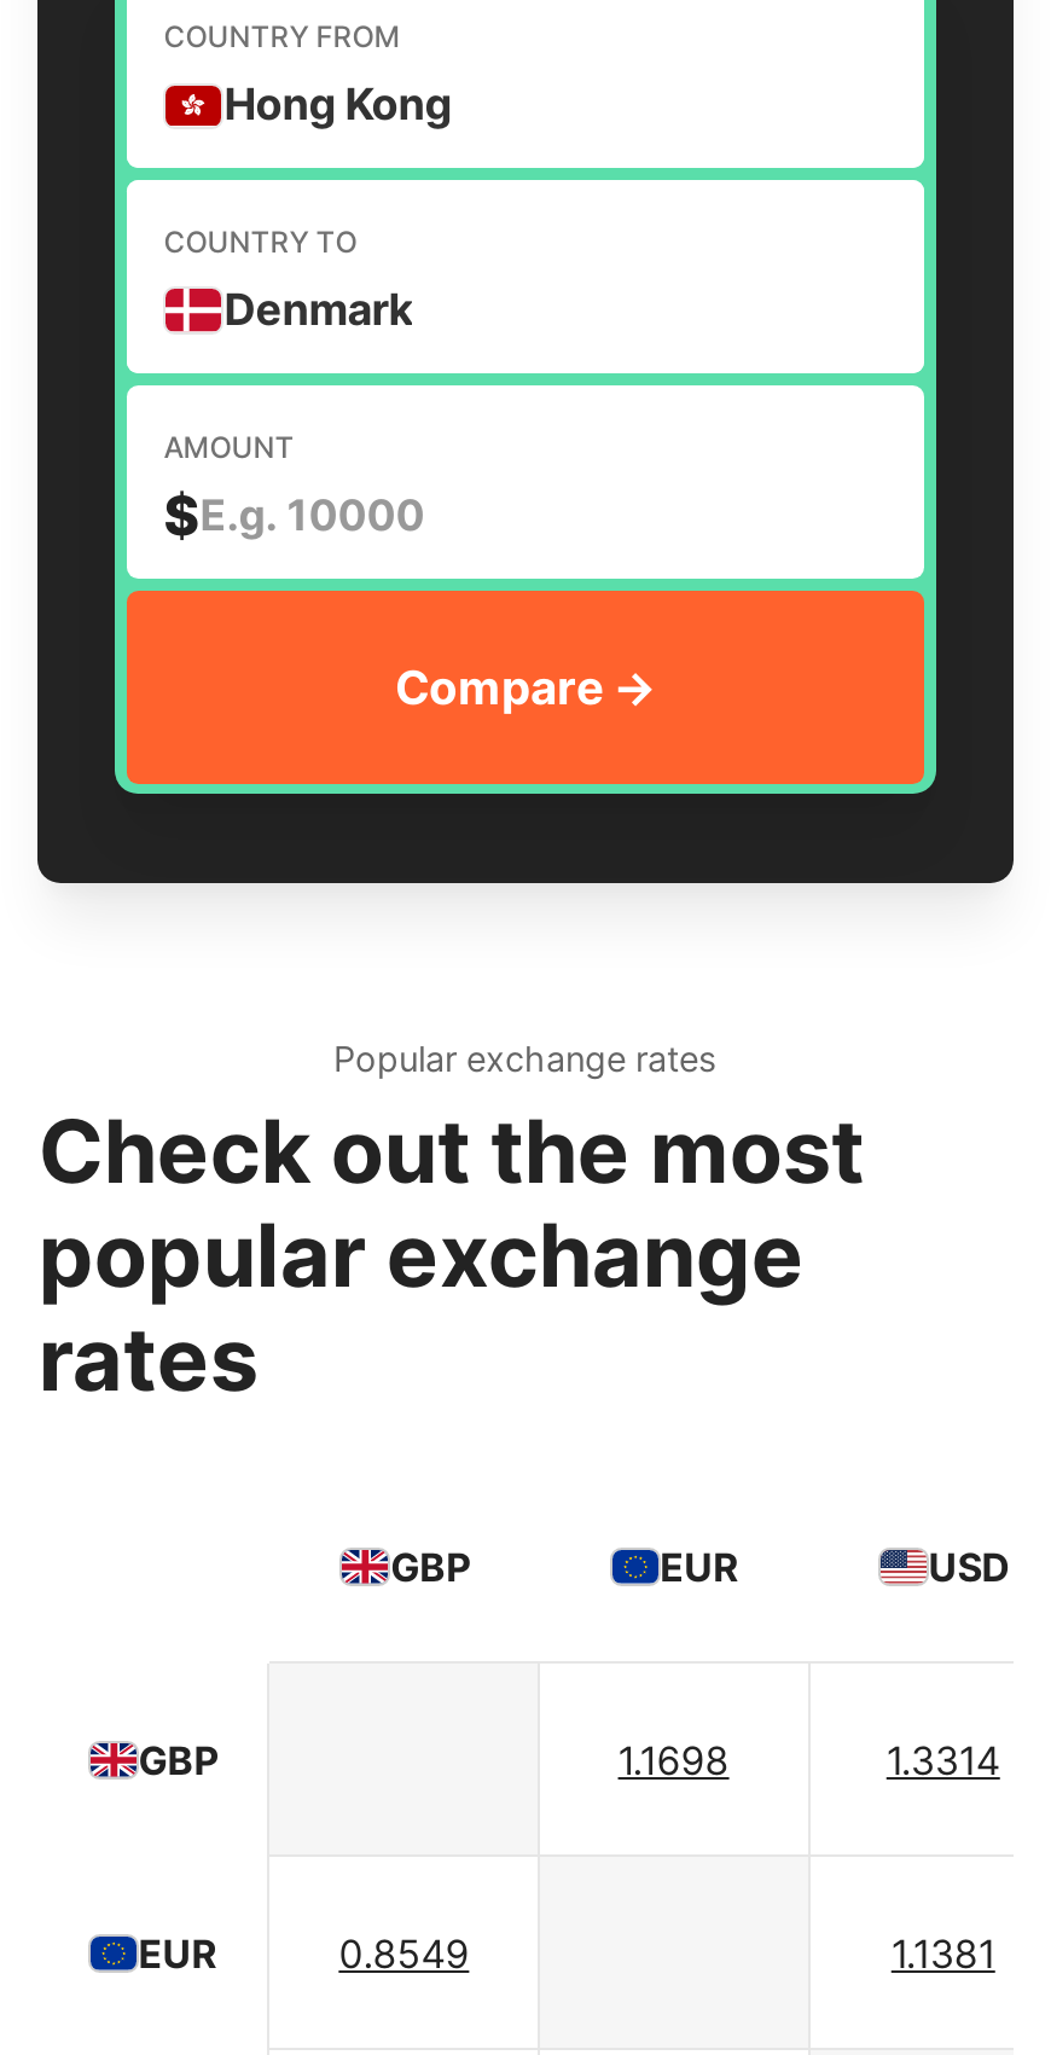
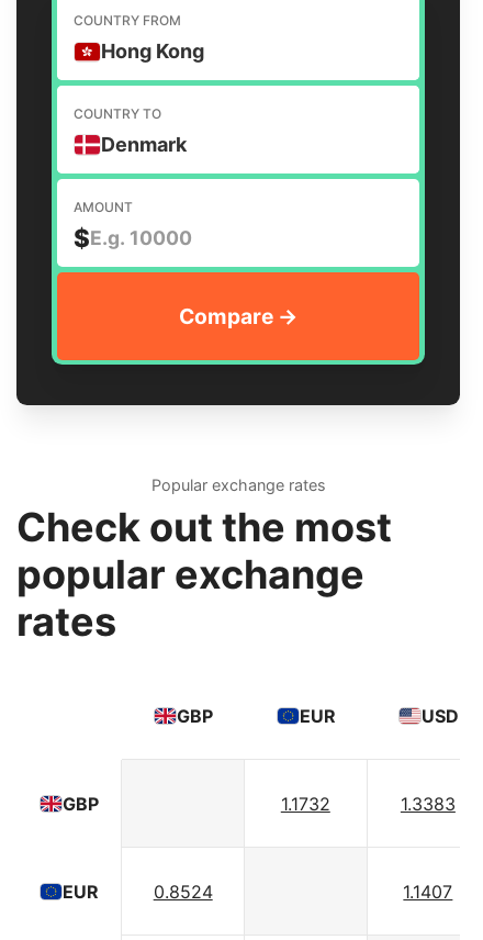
[618,1735,729,1783] 1.1698 -> [281,792,330,814] 1.1732
[886,1735,1000,1783] 1.3314 -> [401,792,455,814] 1.3383
[339,1928,469,1977] 0.8549 -> [153,880,213,902] 0.8524
[891,1928,995,1977] 1.1381 -> [403,880,453,902] 1.1407

